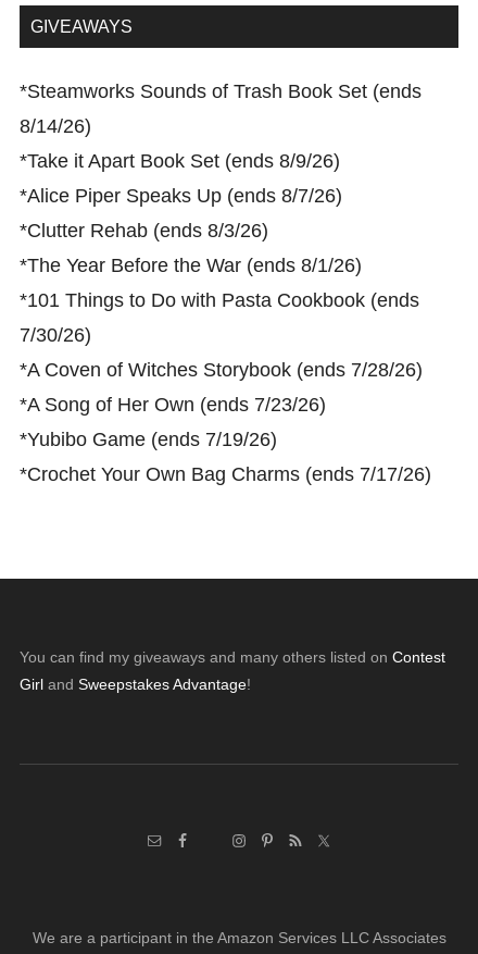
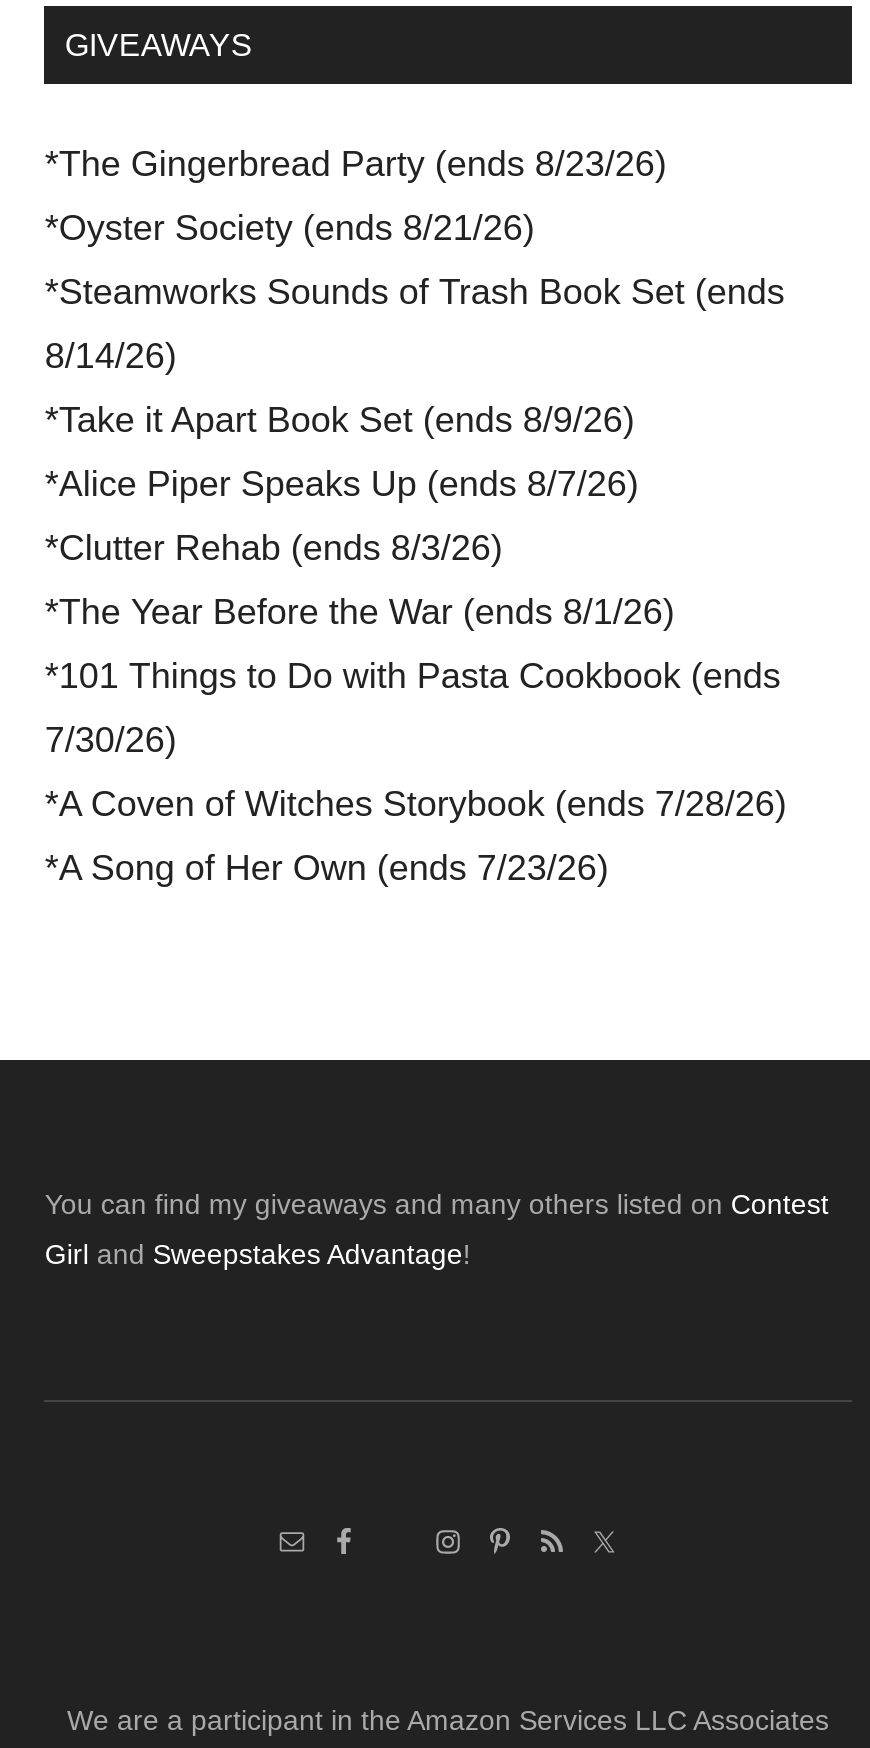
none -> [45,145,667,249] *The Gingerbread Party (ends 8/23/26) | *Oyster Society (ends 8/21/26)
moved [20,81,423,416] -> [45,273,787,889]: *Steamworks Sounds of Trash Book Set (ends | 8/14/26) | *Take it Apart Book Set (ends 8/9/26) | ... | *A Coven of Witches Storybook (ends 7/28/26) | *A Song of Her Own (ends 7/23/26)
[20,429,432,486] *Yubibo Game (ends 7/19/26) | *Crochet Your Own Bag Charms (ends 7/17/26) -> none

